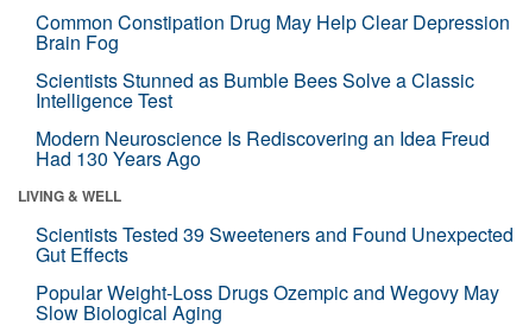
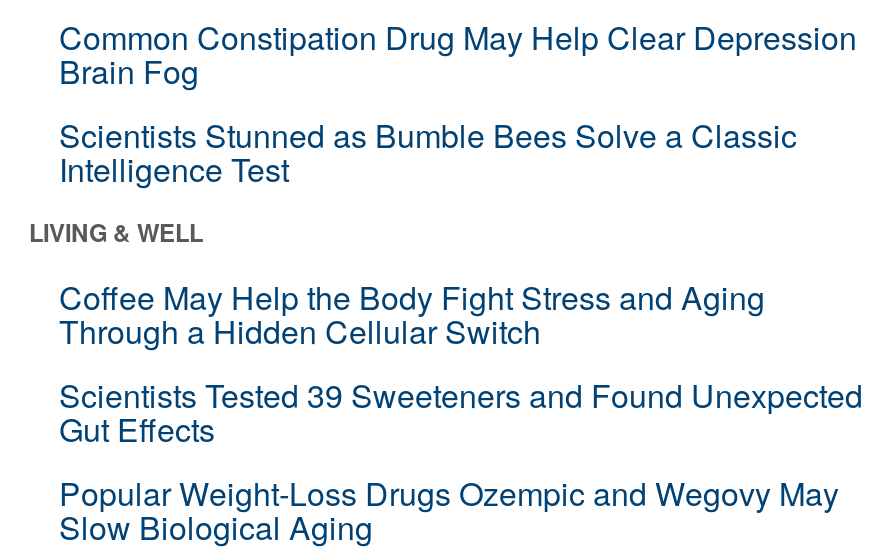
[36,124,490,172] Modern Neuroscience Is Rediscovering an Idea Freud | Had 130 Years Ago -> none
moved [18,185,121,206] -> [29,214,203,250]: LIVING & WELL
none -> [59,274,765,354] Coffee May Help the Body Fight Stress and Aging | Through a Hidden Cellular Switch

